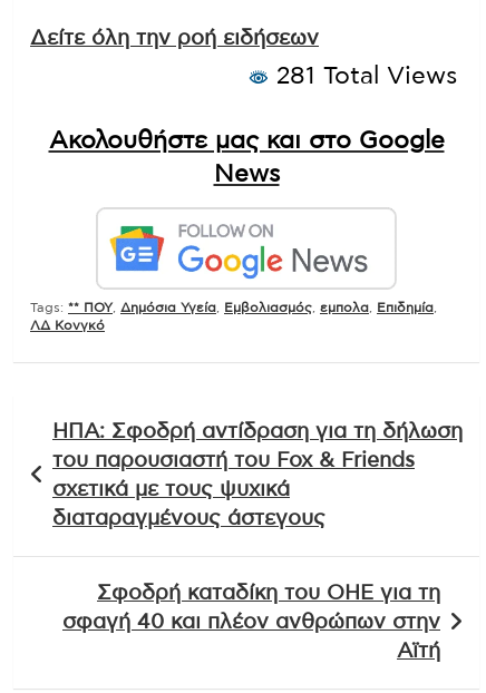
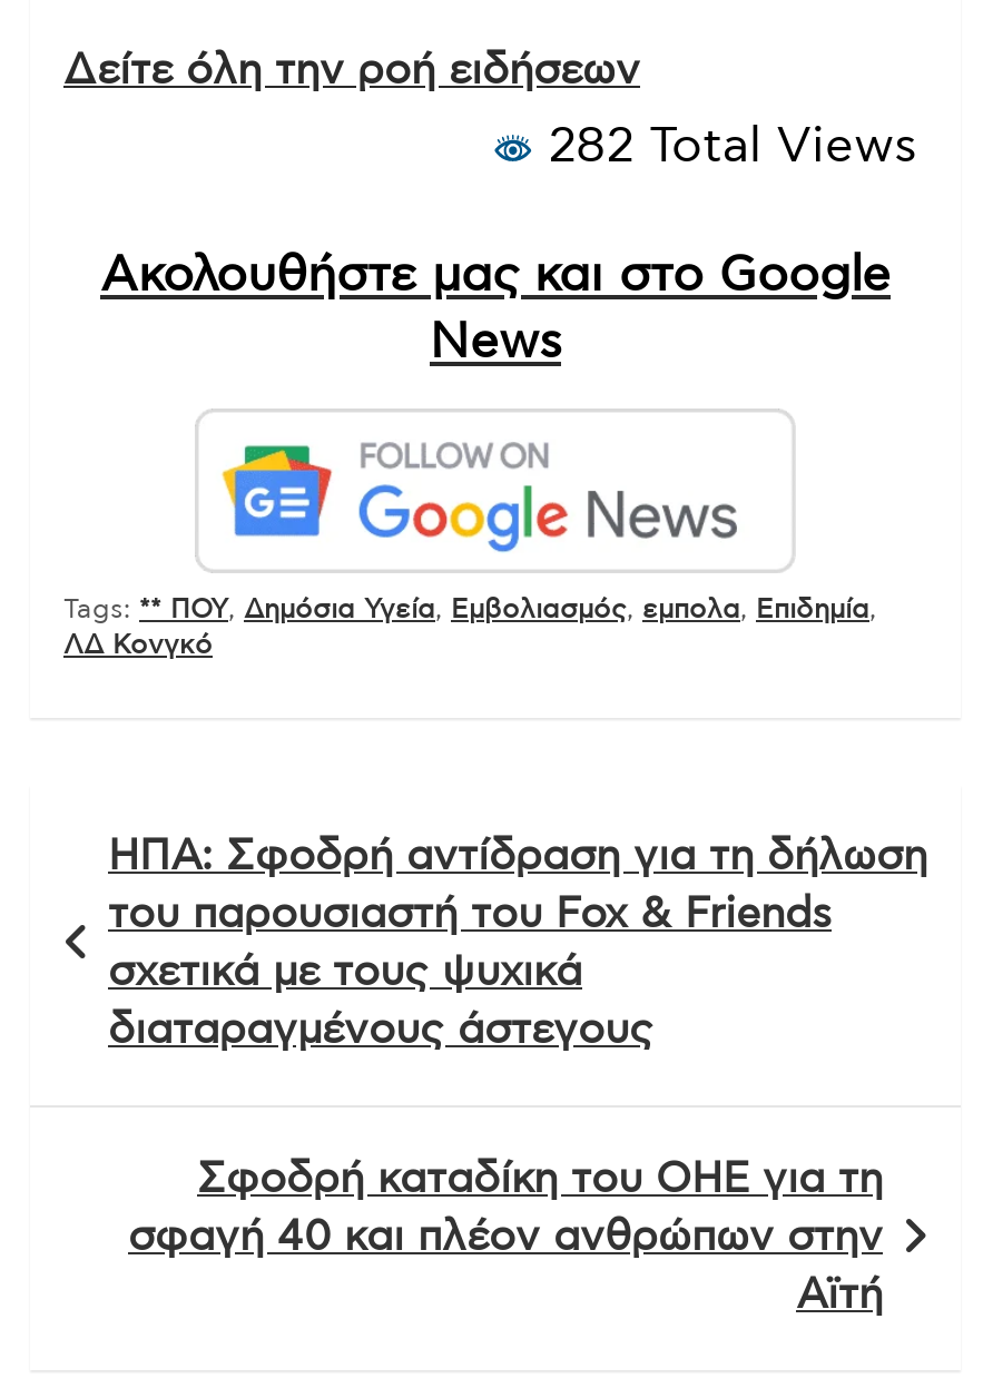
[269,64,457,88] 281 Total Views -> [533,122,916,171] 282 Total Views

